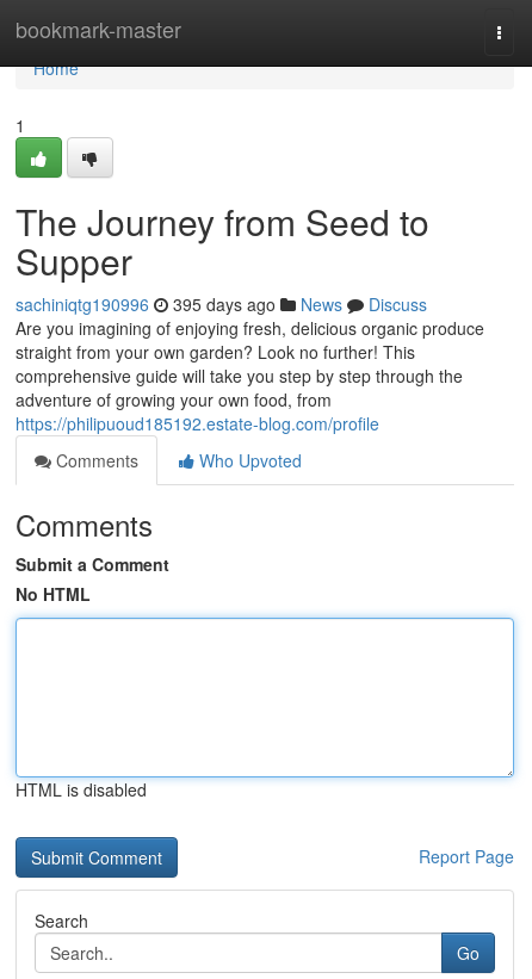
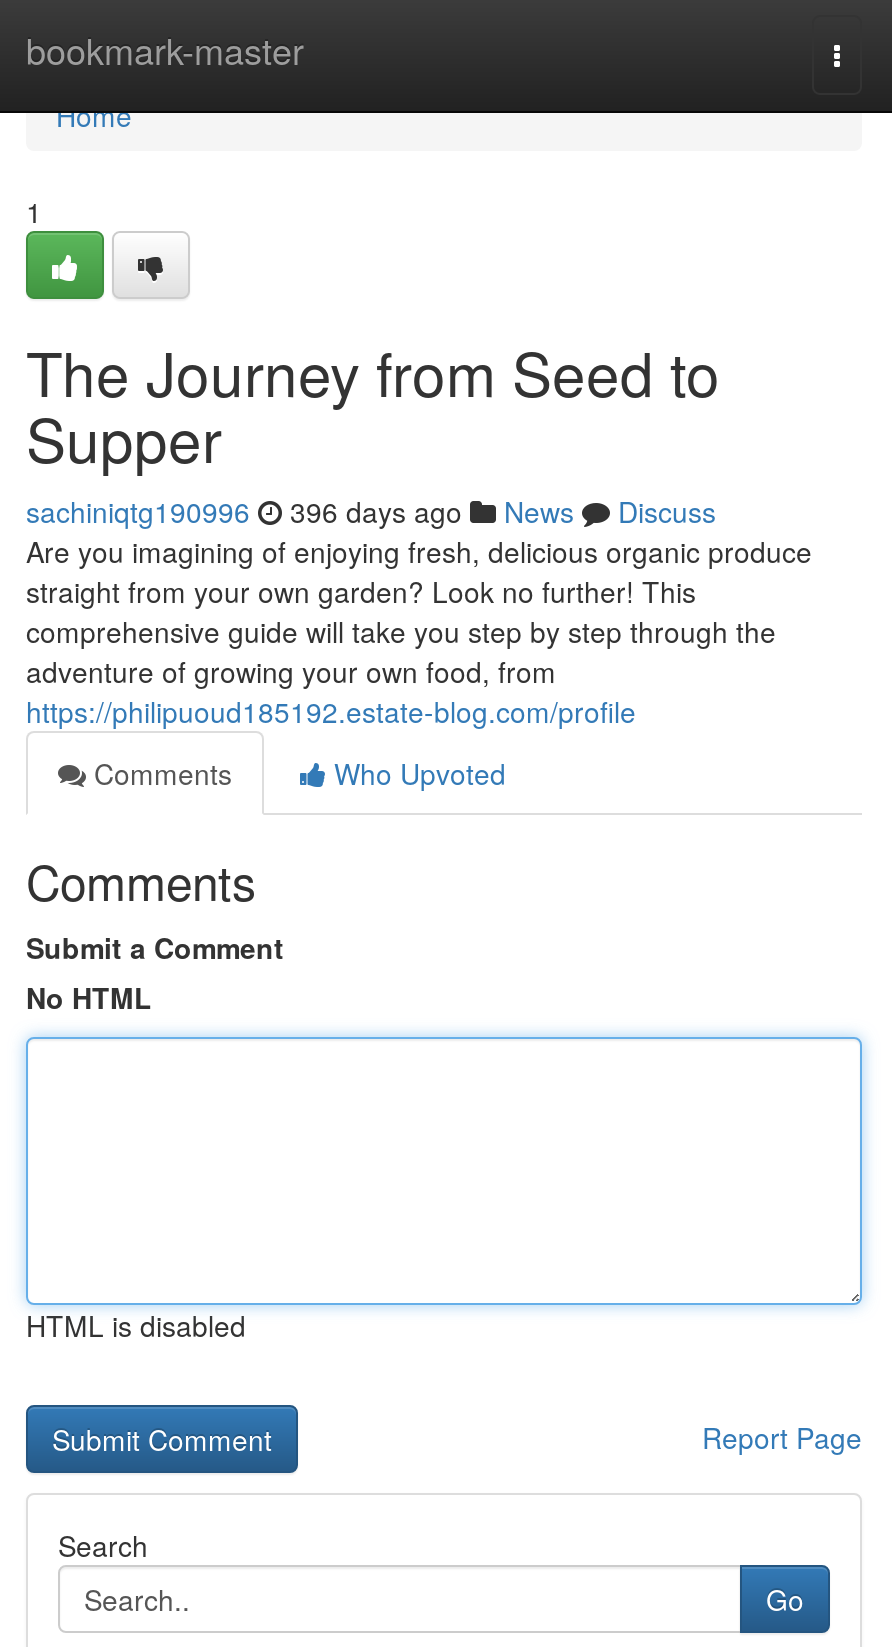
[16,292,427,316] sachiniqtg190996 395 days ago News Discuss -> [26,491,716,531] sachiniqtg190996 396 days ago News Discuss

